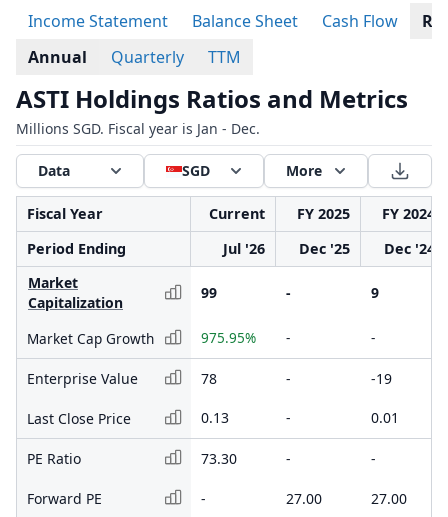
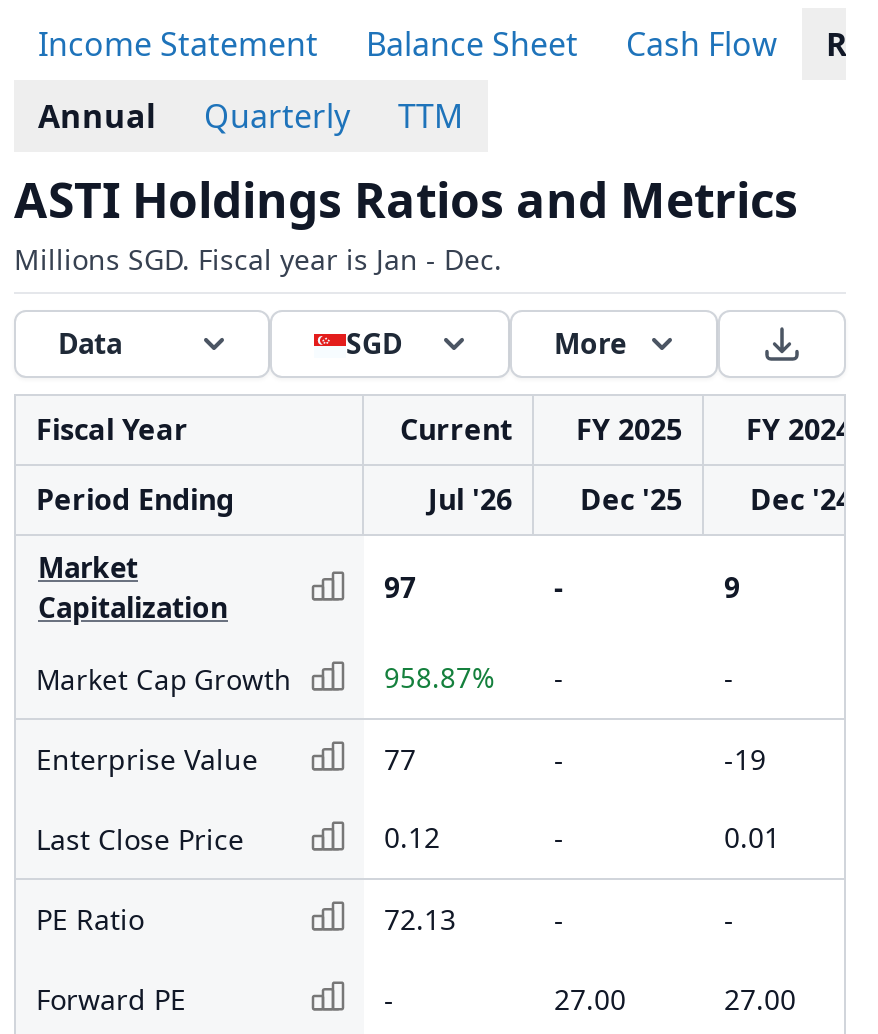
[201,283,217,302] 99 -> [384,568,416,606] 97
[201,328,256,347] 975.95% -> [384,658,494,696] 958.87%
[201,369,217,388] 78 -> [384,740,416,778] 77
[201,408,229,427] 0.13 -> [384,818,440,856] 0.12
[201,449,237,468] 73.30 -> [384,900,456,938] 72.13

